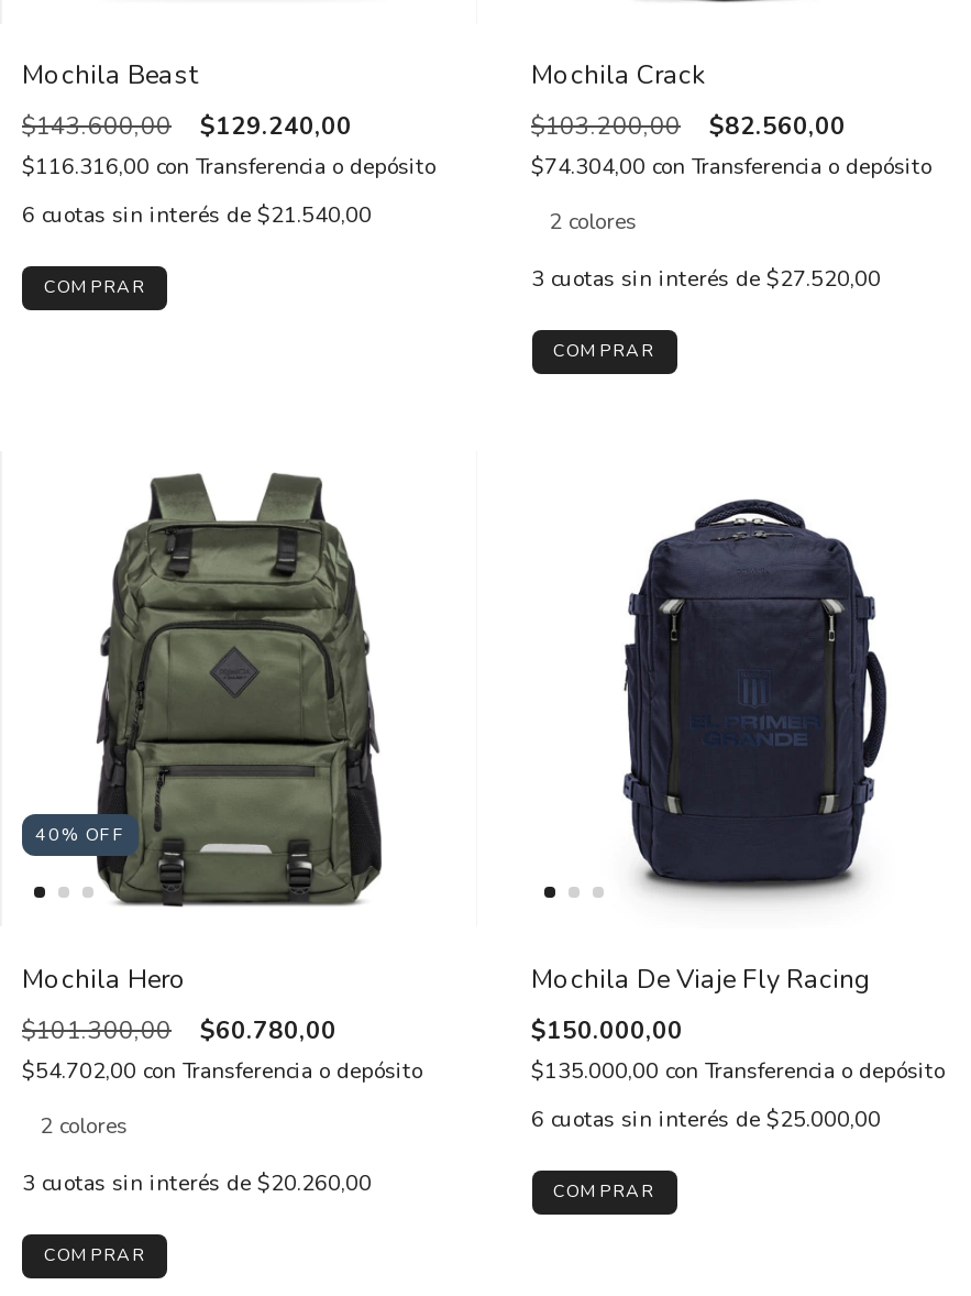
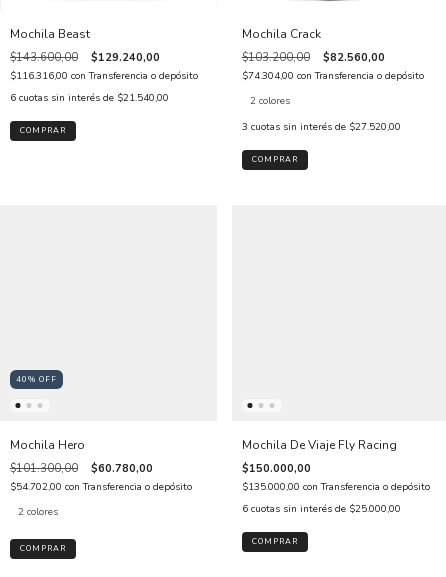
[95,471,383,909] [image] -> none
[622,497,889,898] [image] -> none
[22,1167,372,1198] 3 cuotas sin interés de $20.260,00 -> none

